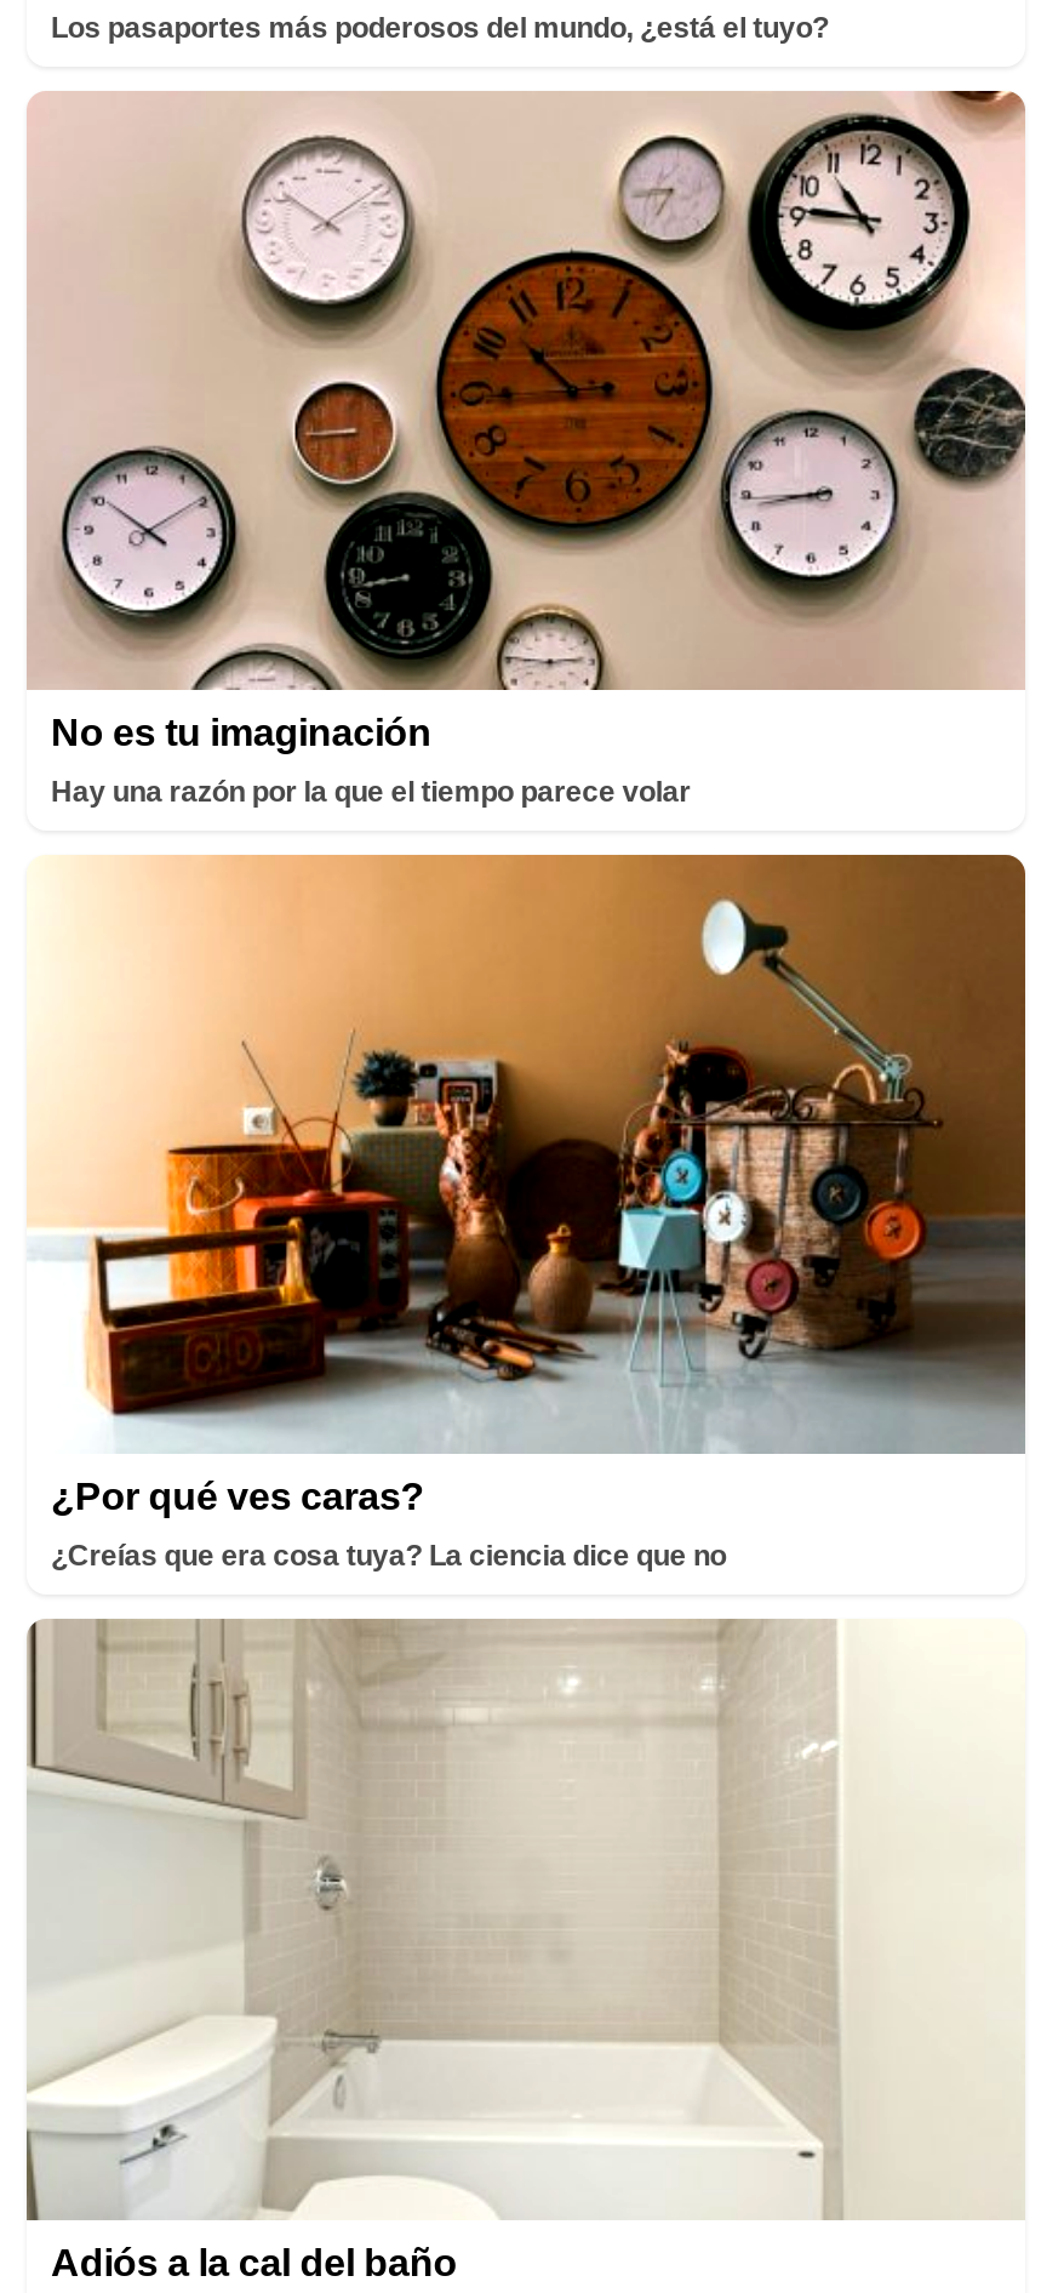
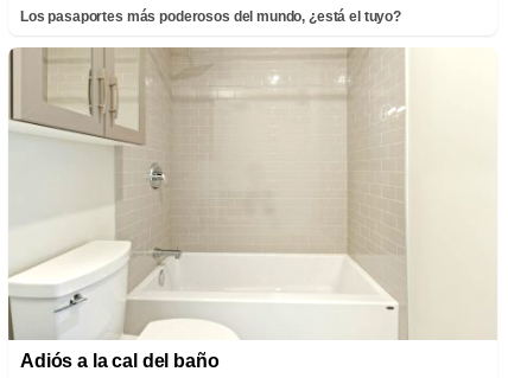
[27,89,1028,810] [image] | No es tu imaginación | Hay una razón por la que el tiempo parece volar -> none
[27,852,1028,1574] [image] | ¿Por qué ves caras? | ¿Creías que era cosa tuya? La ciencia dice que no -> none

